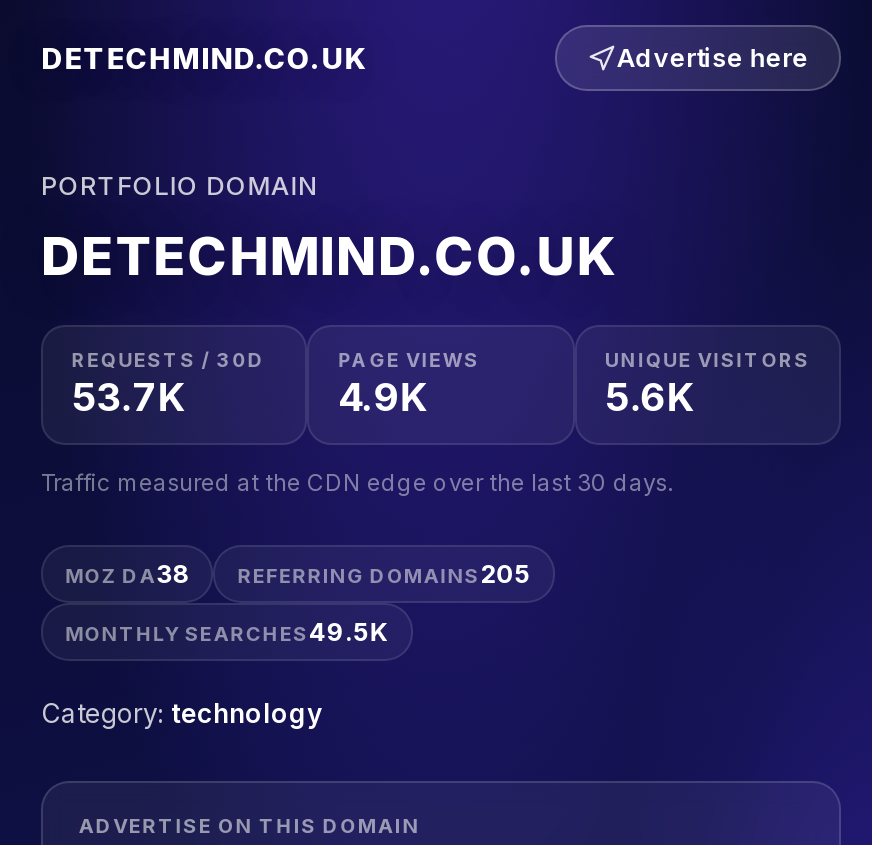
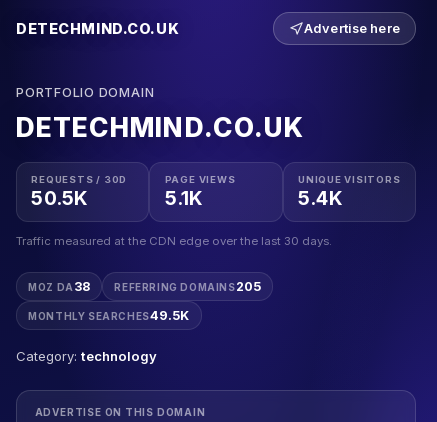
[72,374,186,422] 53.7K -> [31,186,88,210] 50.5K
[338,374,428,422] 4.9K -> [165,186,203,210] 5.1K
[605,374,695,422] 5.6K -> [298,186,343,210] 5.4K

